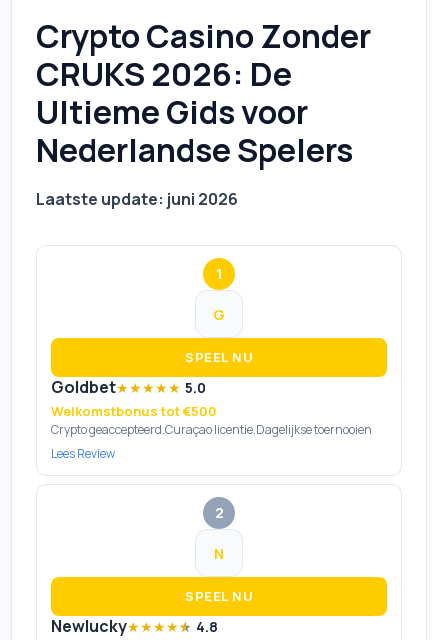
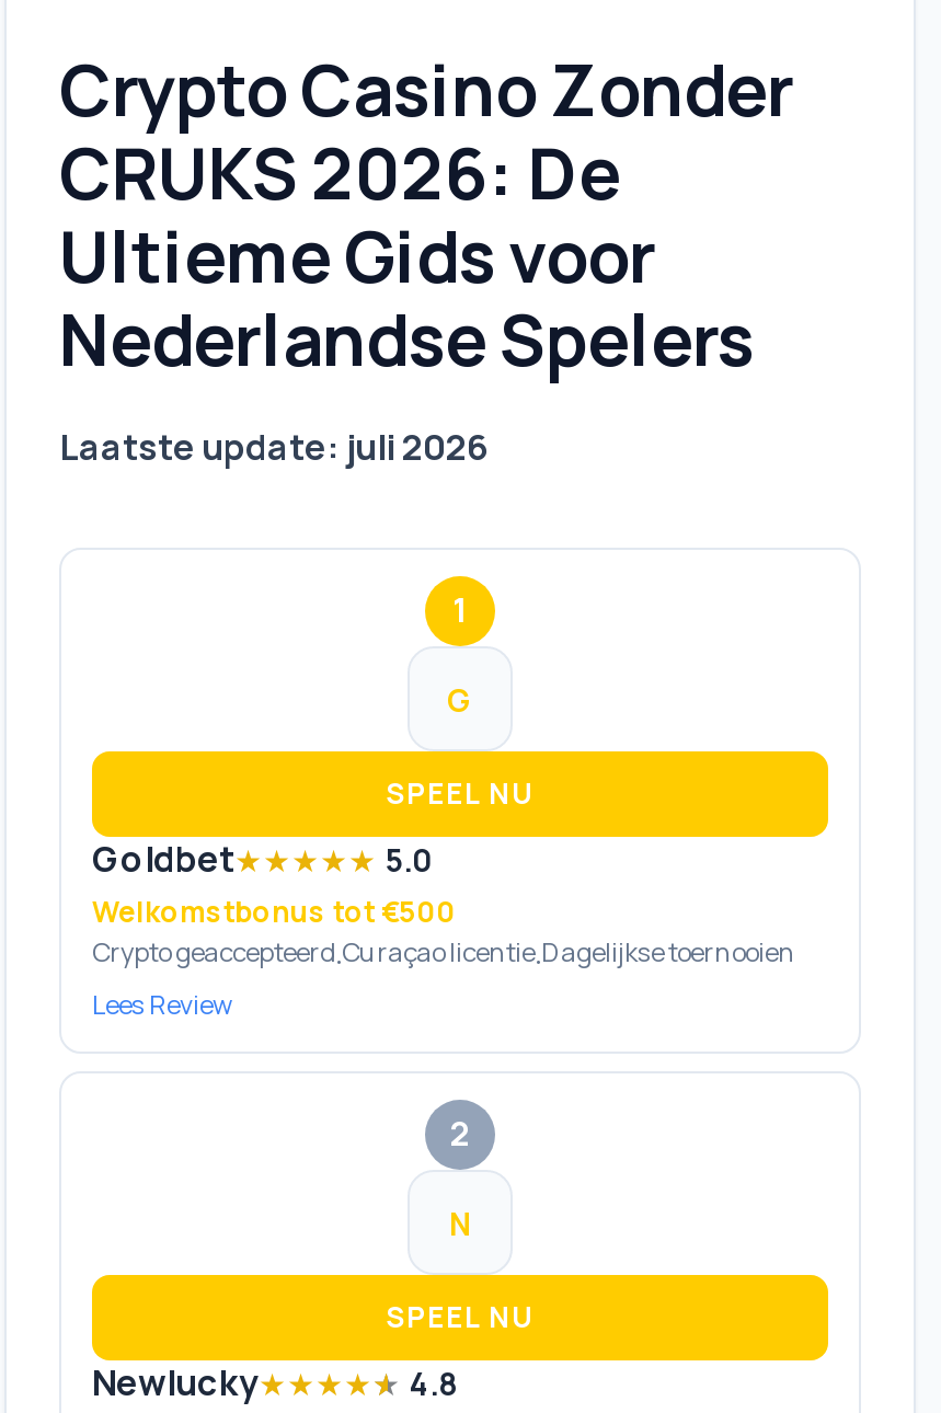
[36,188,238,210] Laatste update: juni 2026 -> [59,423,489,471] Laatste update: juli 2026

